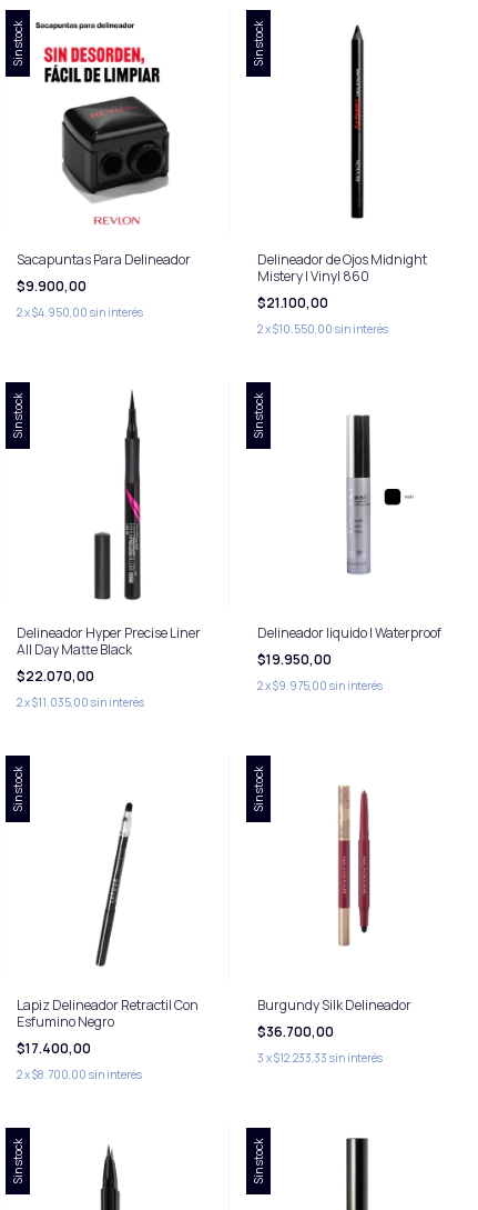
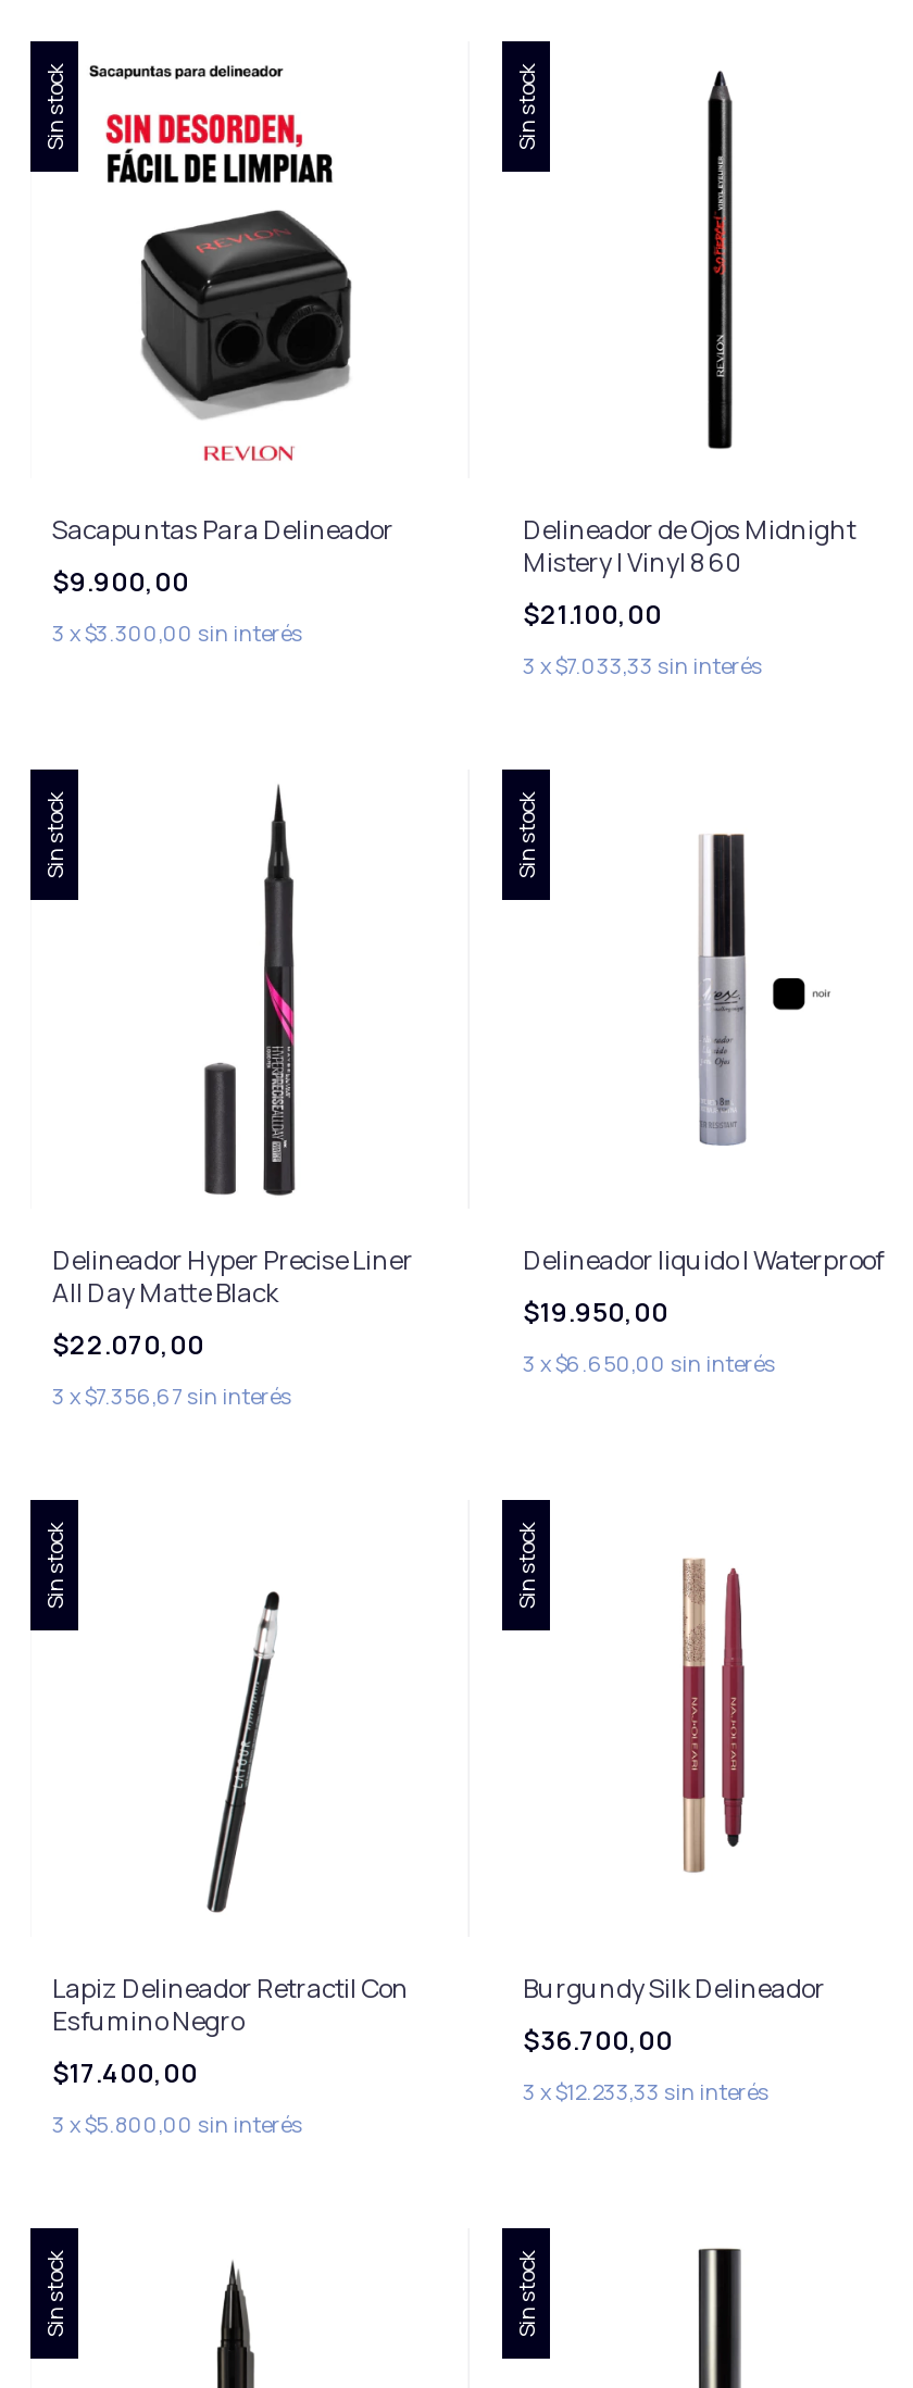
[17,304,143,320] 2 x$4.950,00 sin interés -> [52,617,302,648] 3 x$3.300,00 sin interés
[257,321,388,337] 2 x$10.550,00 sin interés -> [523,650,762,680] 3 x$7.033,33 sin interés
[257,677,382,693] 2 x$9.975,00 sin interés -> [523,1347,775,1377] 3 x$6.650,00 sin interés
[17,694,144,709] 2 x$11.035,00 sin interés -> [52,1379,291,1410] 3 x$7.356,67 sin interés
[17,1067,142,1082] 2 x$8.700,00 sin interés -> [52,2109,302,2139] 3 x$5.800,00 sin interés

